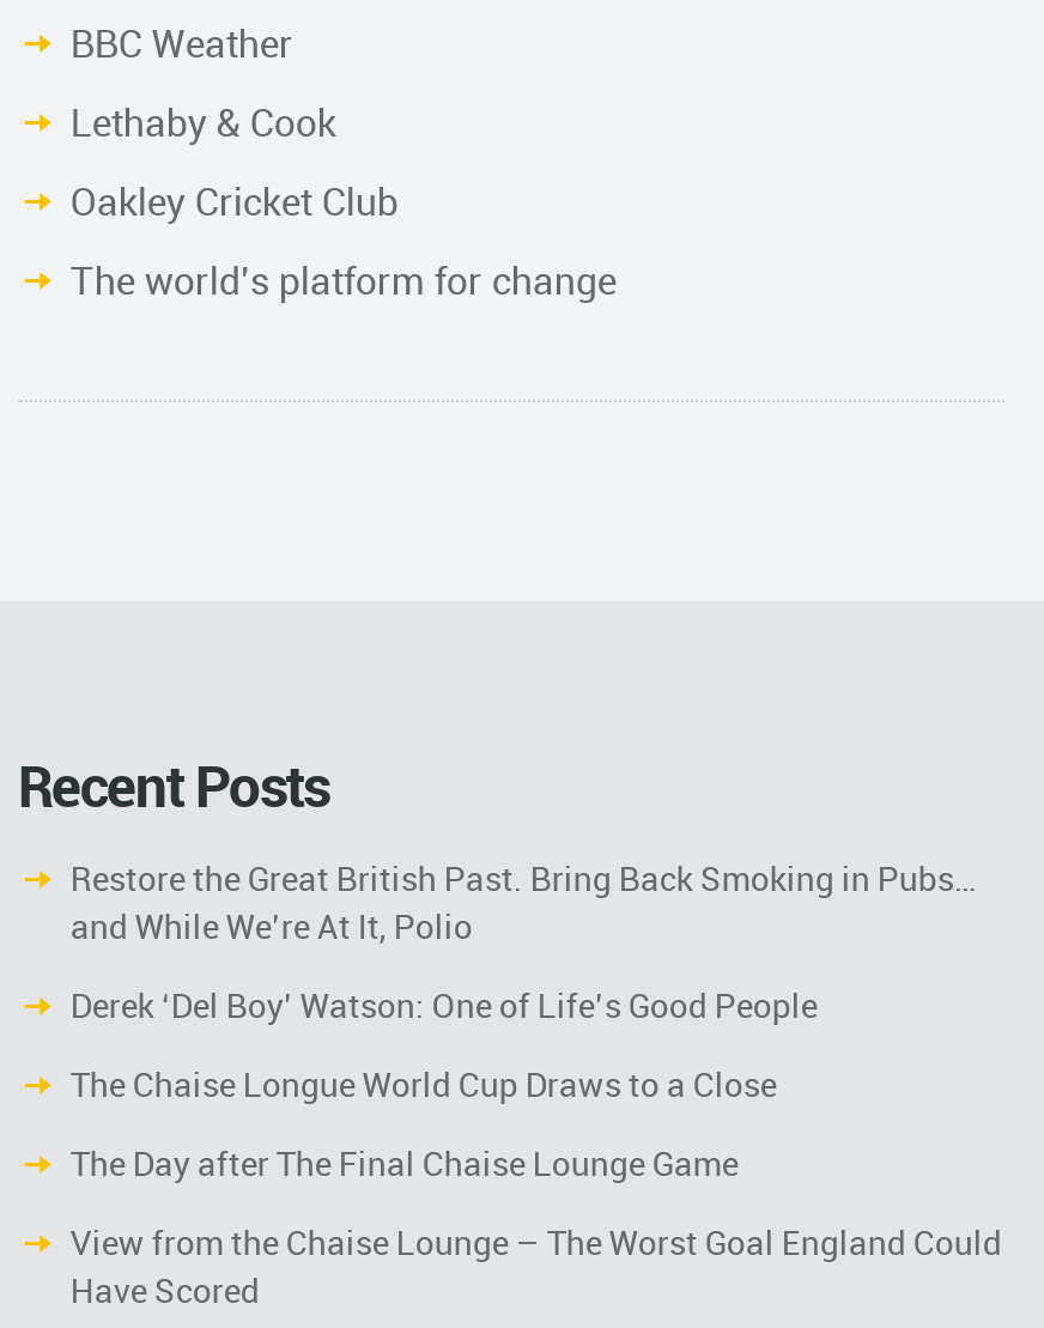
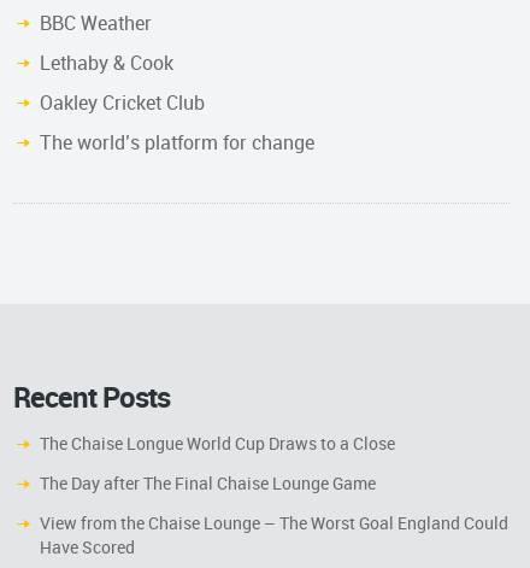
[70,855,976,1028] Restore the Great British Past. Bring Back Smoking in Pubs… | and While We’re At It, Polio | Derek ‘Del Boy’ Watson: One of Life’s Good People -> none

